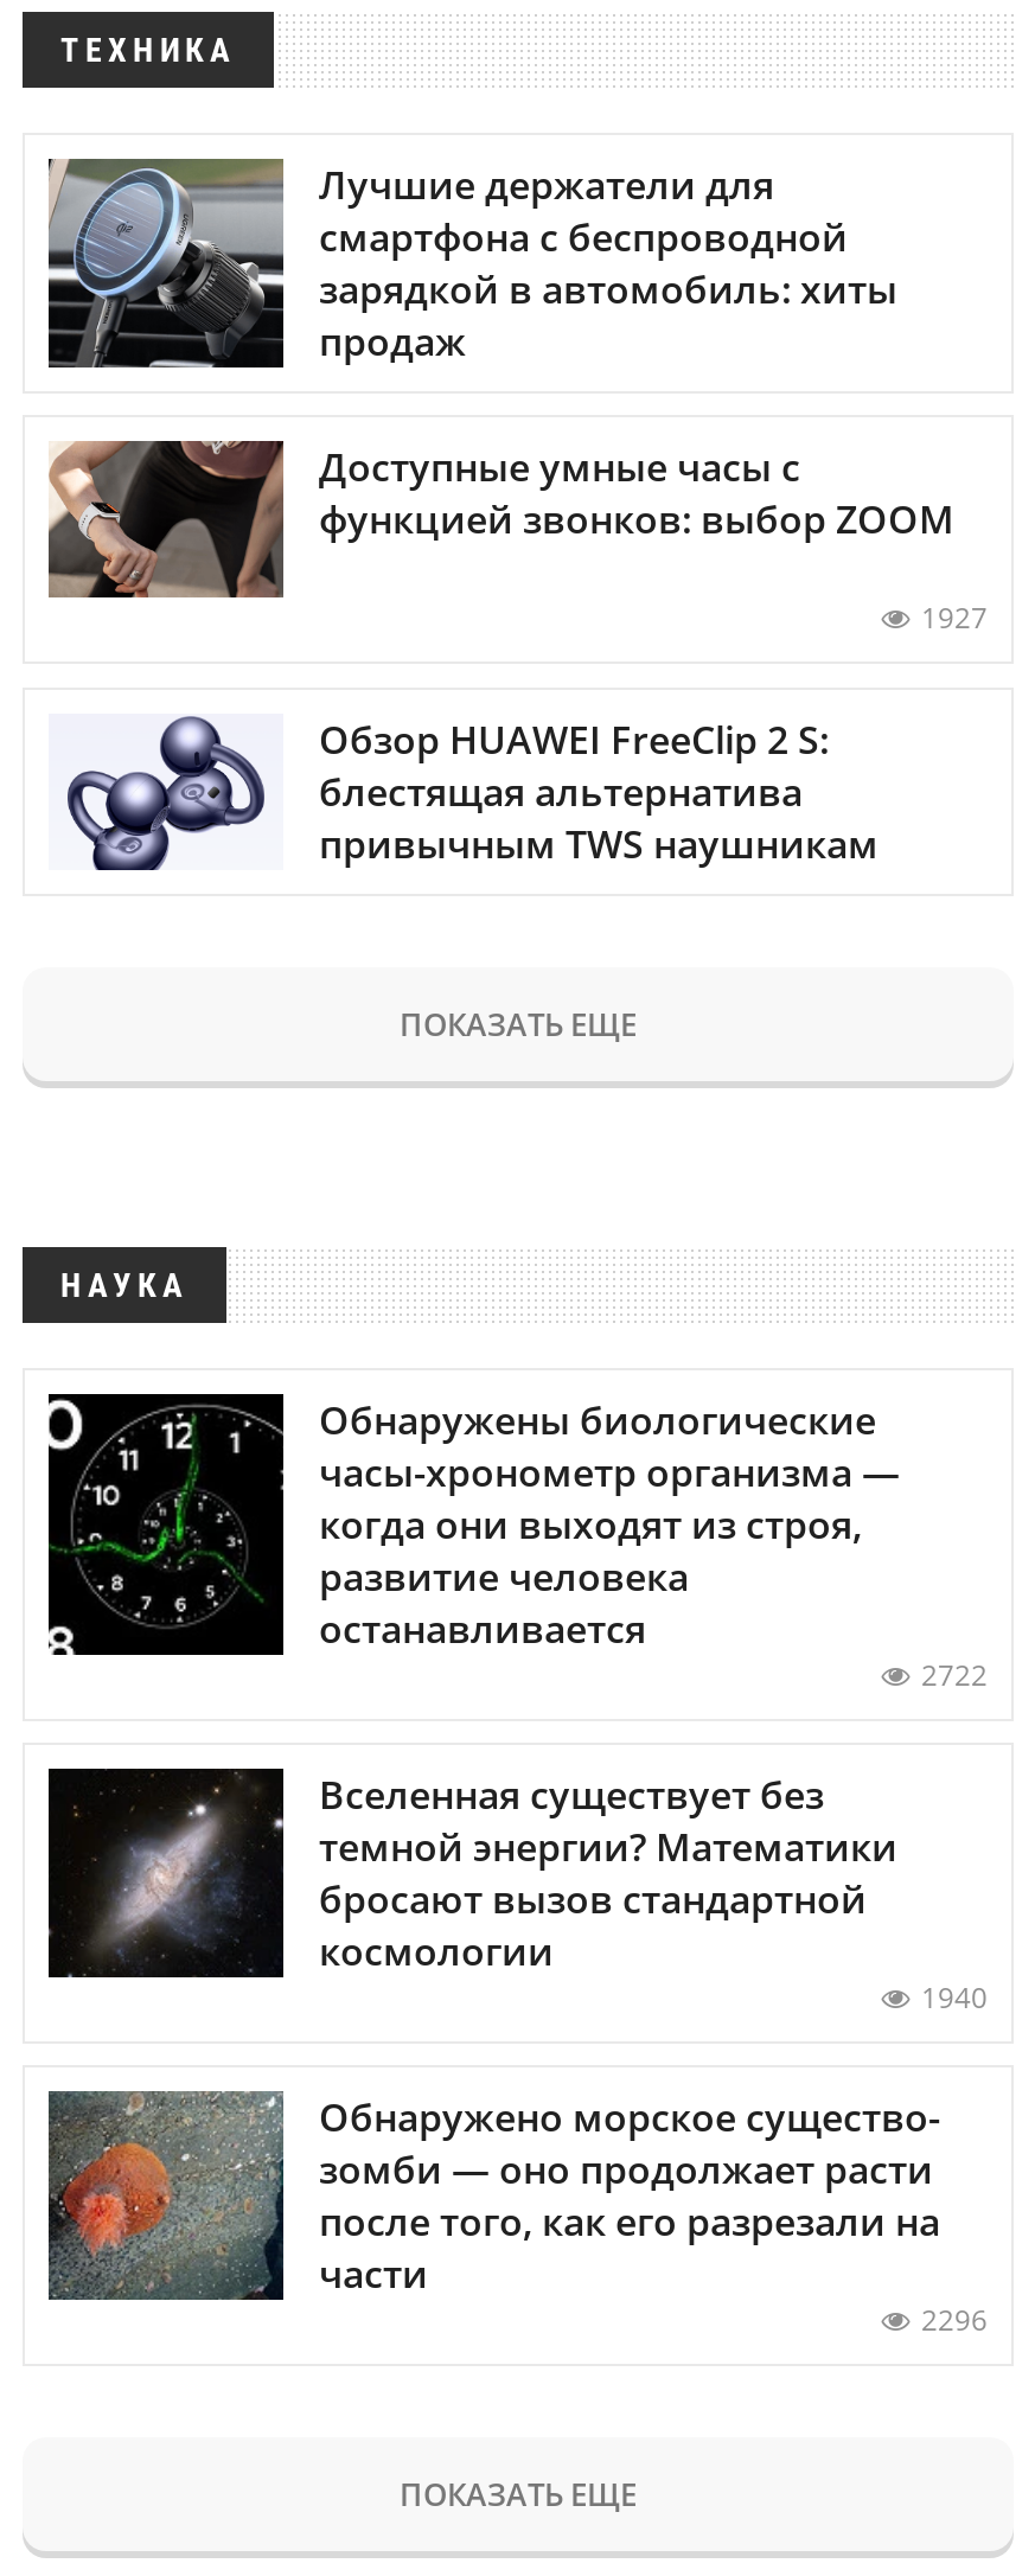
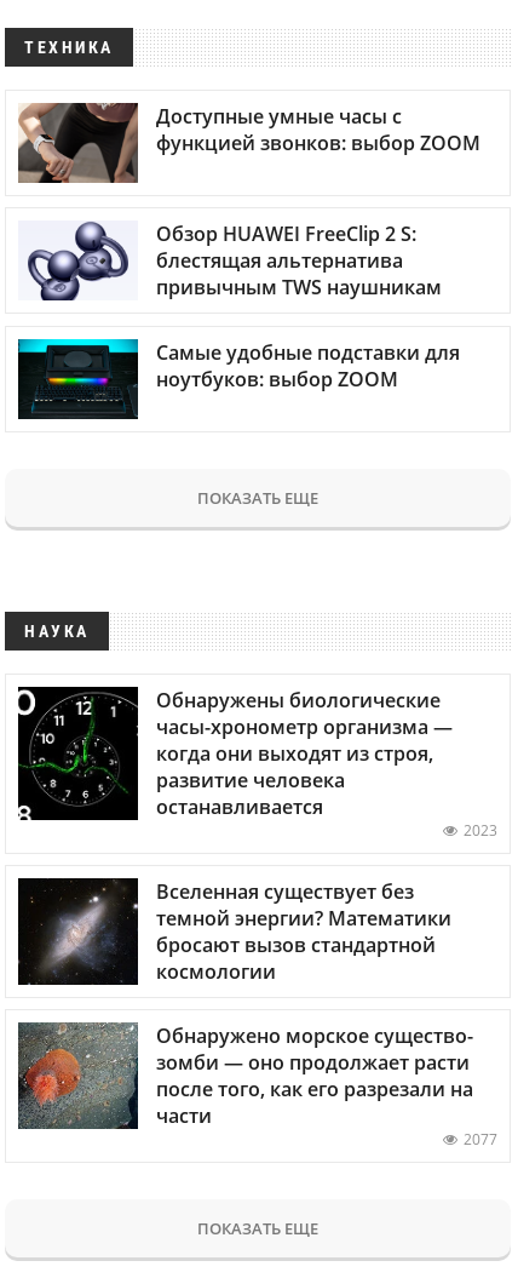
[46,156,897,370] [image] | Лучшие держатели для | смартфона с беспроводной | зарядкой в автомобиль: хиты | продаж -> none
moved [46,436,954,600] -> [17,101,480,184]: [image] | Доступные умные часы с | функцией звонков: выбор ZOOM
[921,598,988,638] 1927 -> none
moved [63,712,879,872] -> [25,221,442,303]: [image] | Обзор HUAWEI FreeClip 2 S: | блестящая альтернатива | привычным TWS наушникам
none -> [17,338,460,420] [image] | Самые удобные подставки для | ноутбуков: выбор ZOOM
[921,1654,988,1694] 2722 -> [464,820,497,840] 2023
[921,1977,988,2017] 1940 -> none
[921,2300,988,2340] 2296 -> [464,1129,497,1150] 2077

